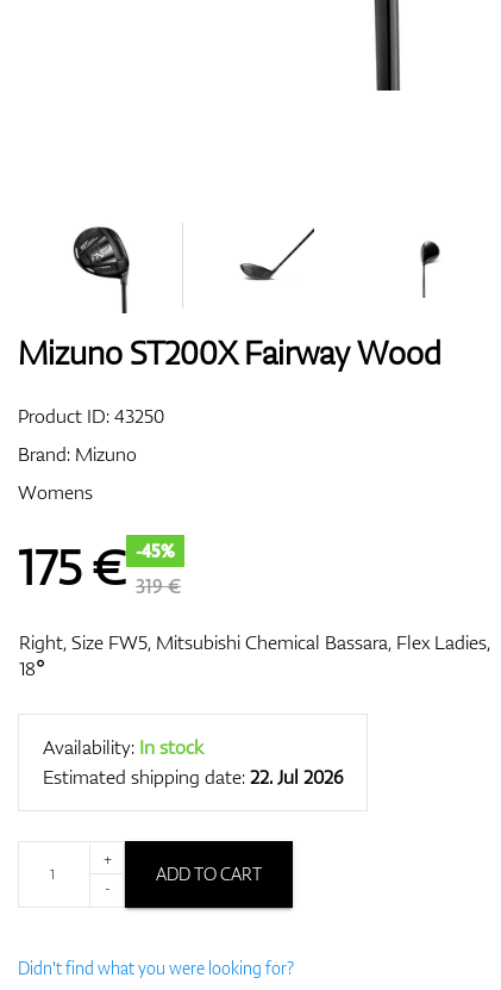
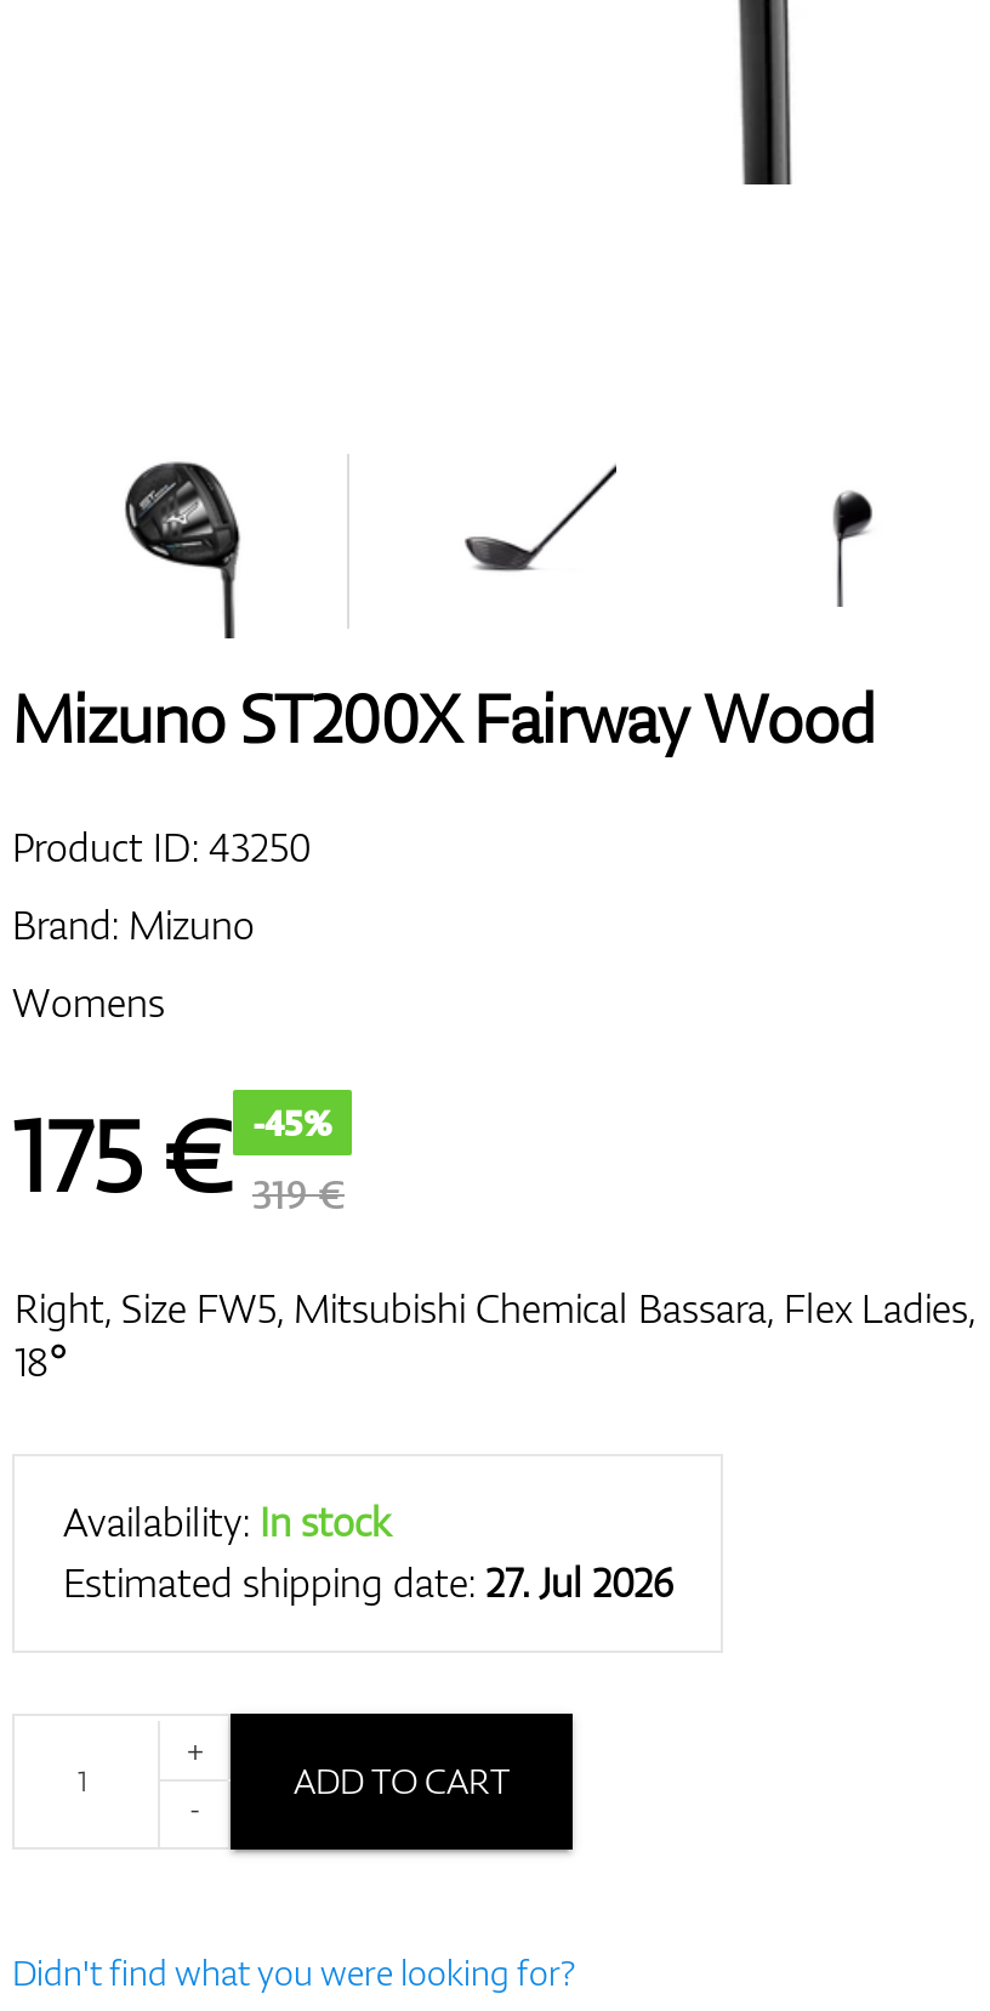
[43,763,343,789] Estimated shipping date: 22. Jul 2026 -> [63,1555,672,1608] Estimated shipping date: 27. Jul 2026

